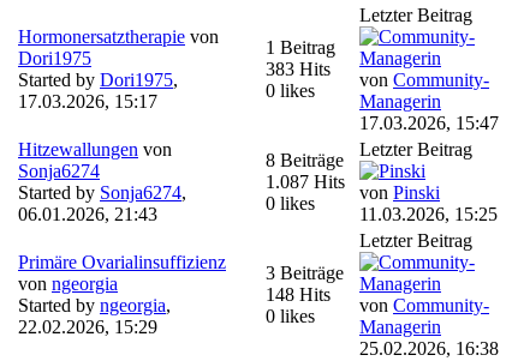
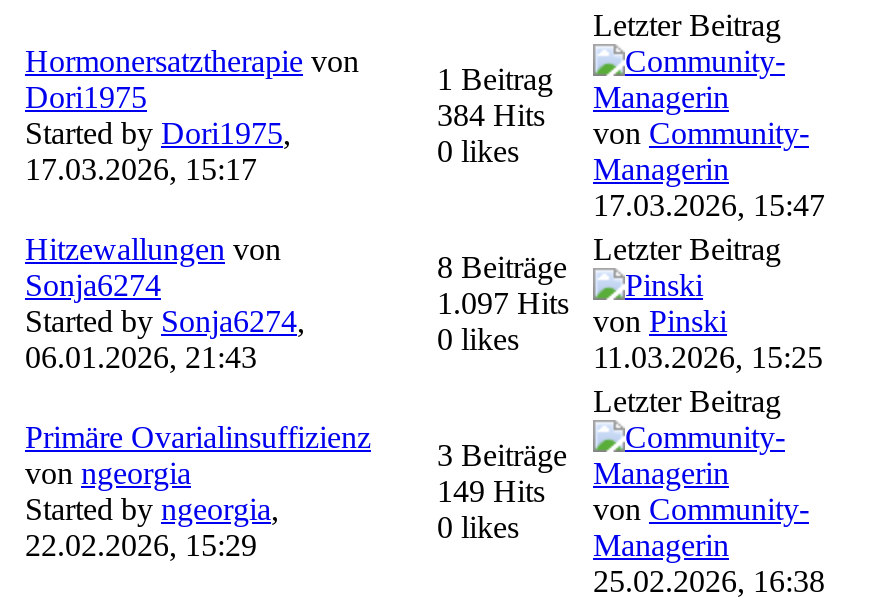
[266,58,331,79] 383 Hits -> [437,97,545,131] 384 Hits
[266,171,345,191] 1.087 Hits -> [437,285,569,319] 1.097 Hits
[266,284,331,304] 148 Hits -> [437,473,545,507] 149 Hits

